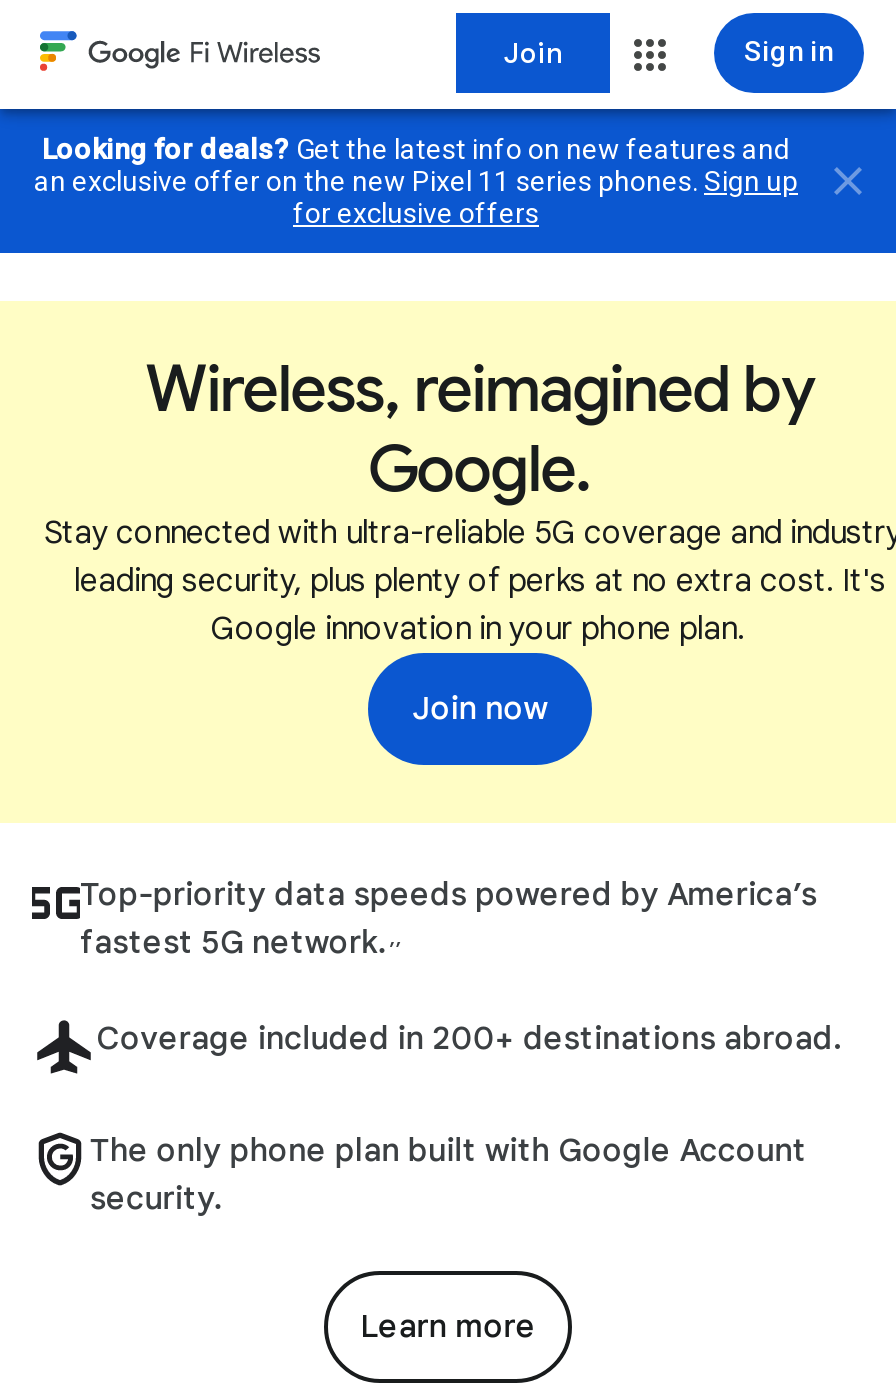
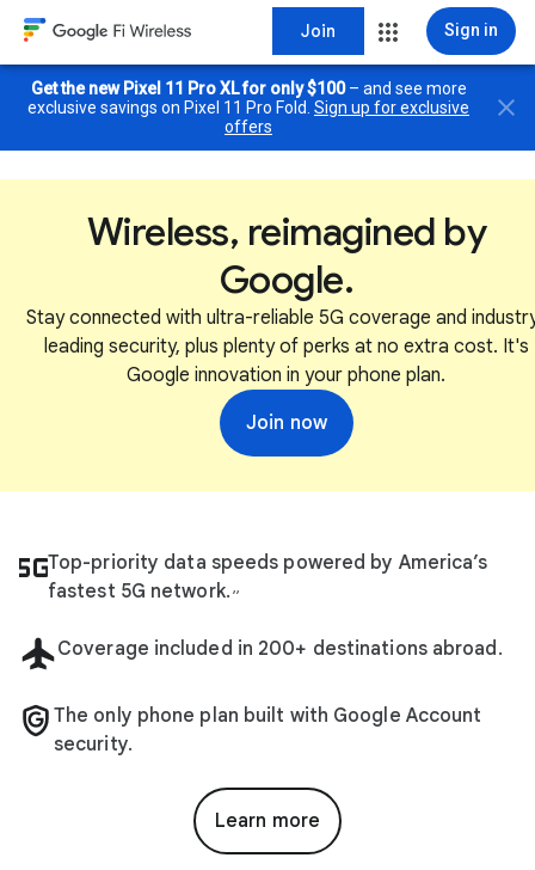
[34,133,798,229] Looking for deals? Get the latest info on new features and | an exclusive offer on the new Pixel 11 series phones. Sign up | for exclusive offers -> [27,79,469,136] Get the new Pixel 11 Pro XL for only $100 – and see more | exclusive savings on Pixel 11 Pro Fold. Sign up for exclusive | offers

